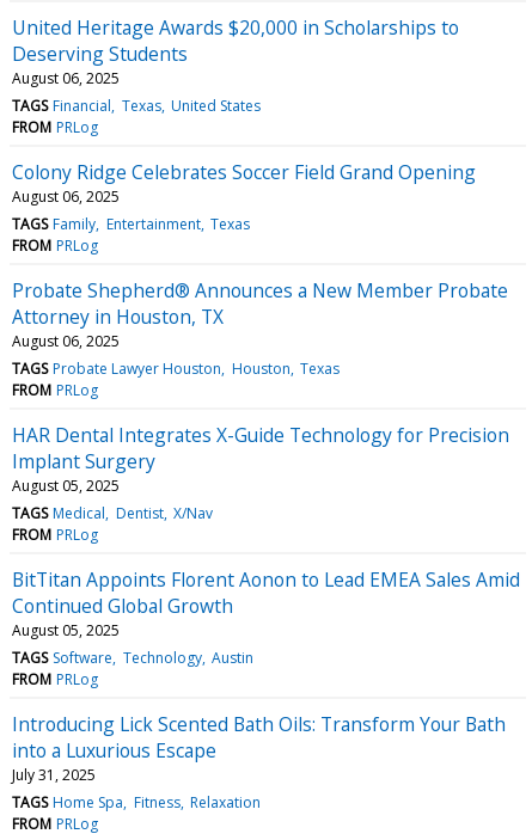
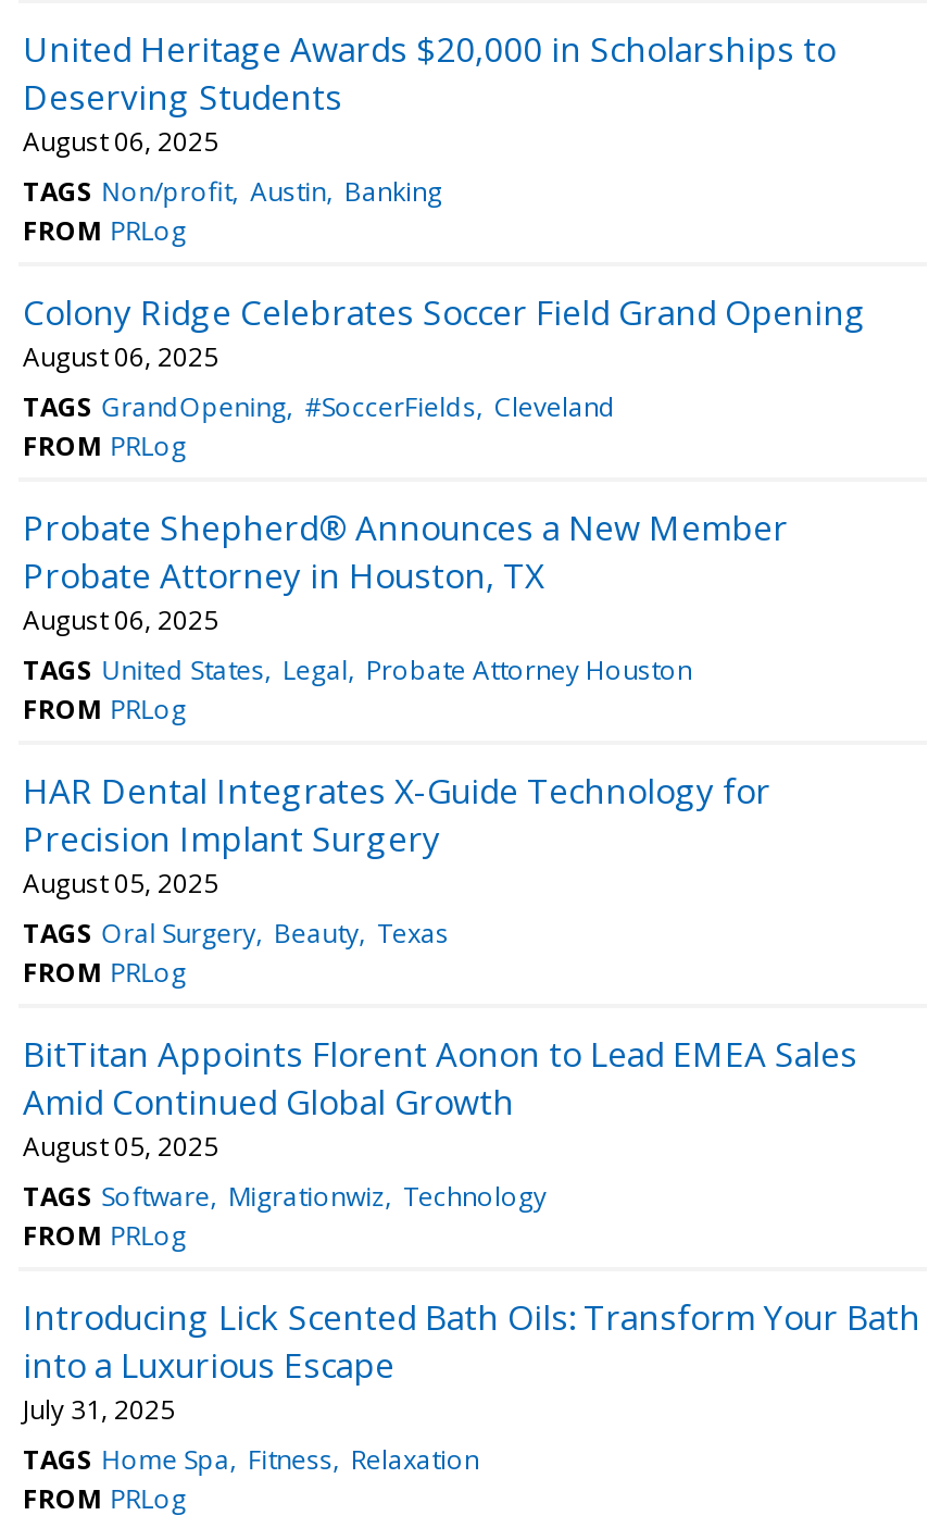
[12,95,261,116] TAGS Financial Texas United States -> [23,173,442,210] TAGS Non/profit Austin Banking
[12,214,250,234] TAGS Family Entertainment Texas -> [23,388,616,425] TAGS GrandOpening #SoccerFields Cleveland
[12,358,339,379] TAGS Probate Lawyer Houston Houston Texas -> [23,651,692,688] TAGS United States Legal Probate Attorney Houston
[12,503,213,523] TAGS Medical Dentist X/Nav -> [23,914,449,951] TAGS Oral Surgery Beauty Texas
[12,648,253,668] TAGS Software Technology Austin -> [23,1178,546,1215] TAGS Software Migrationwiz Technology

